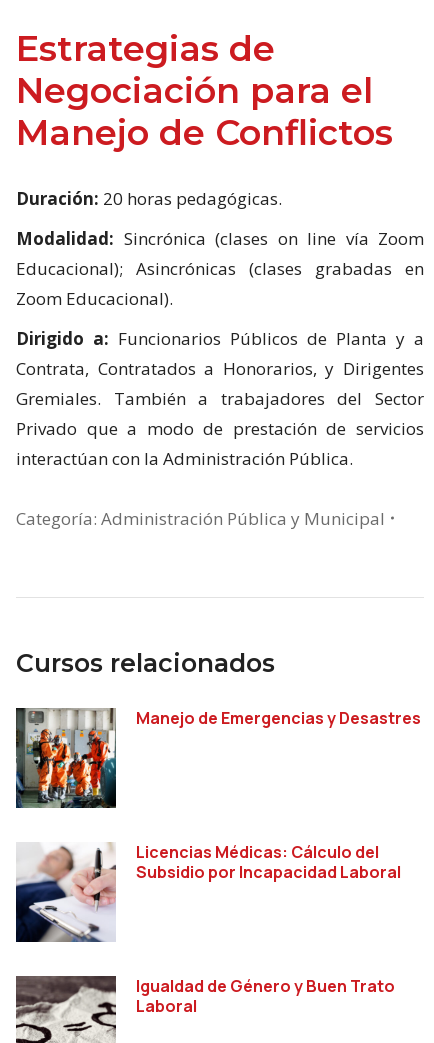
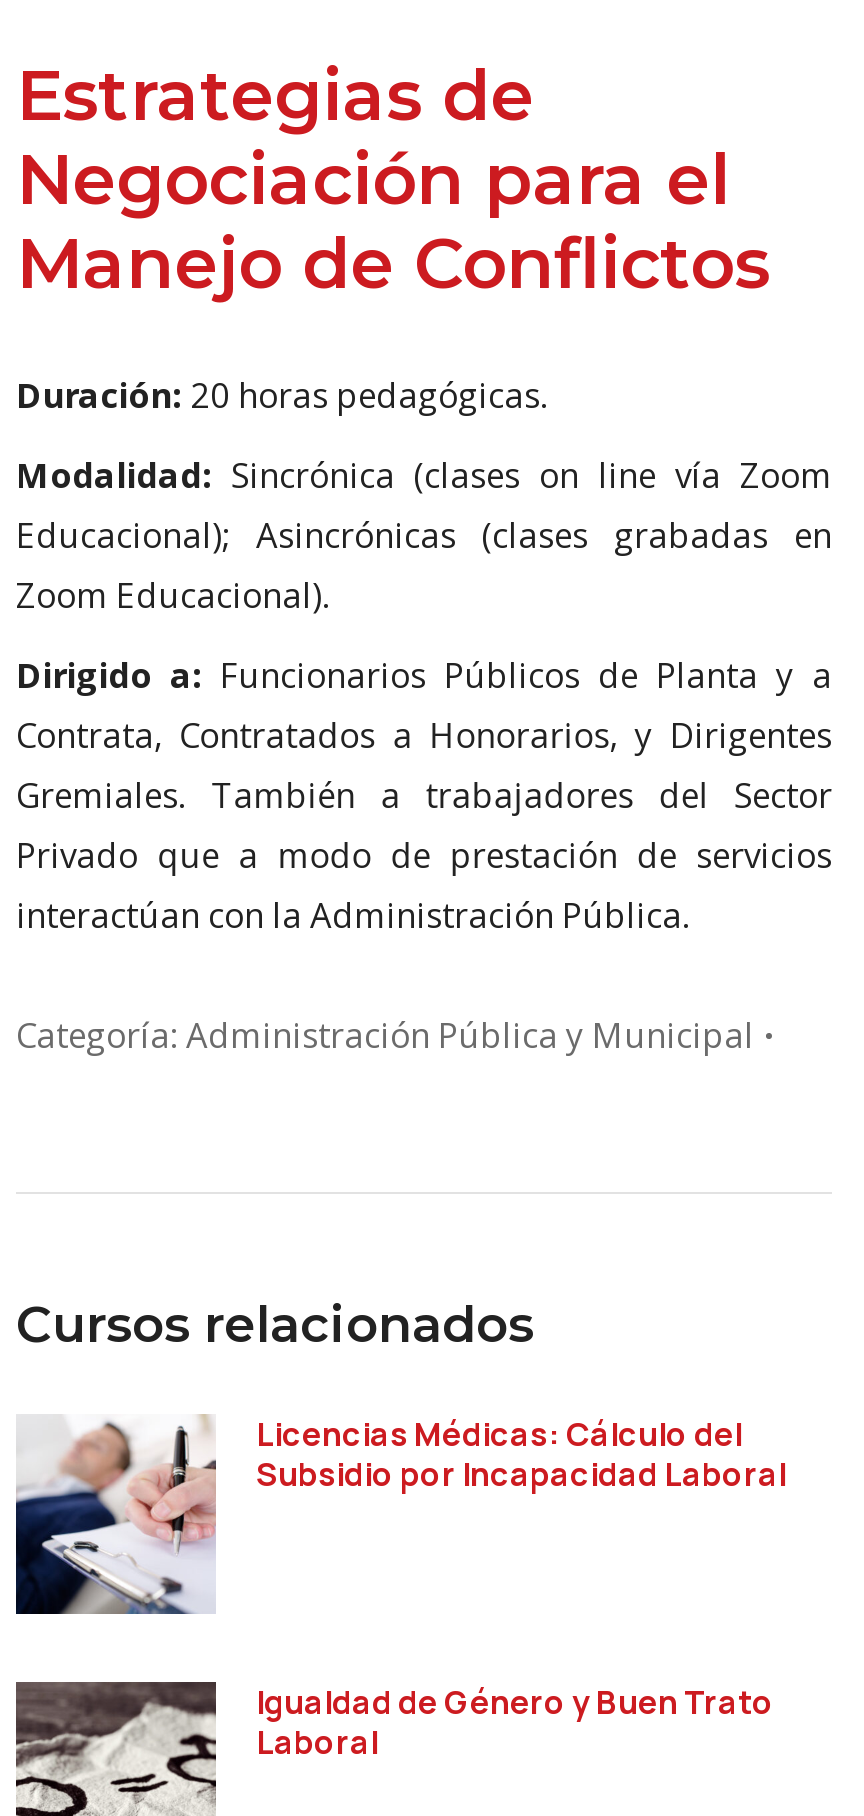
[15,707,421,809] [image] | Manejo de Emergencias y Desastres -> none

